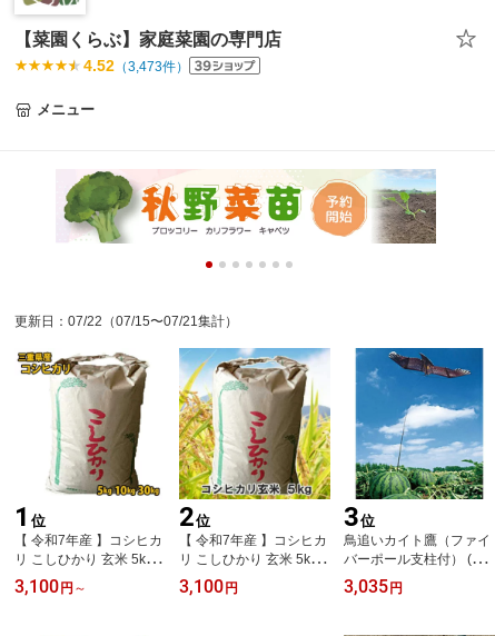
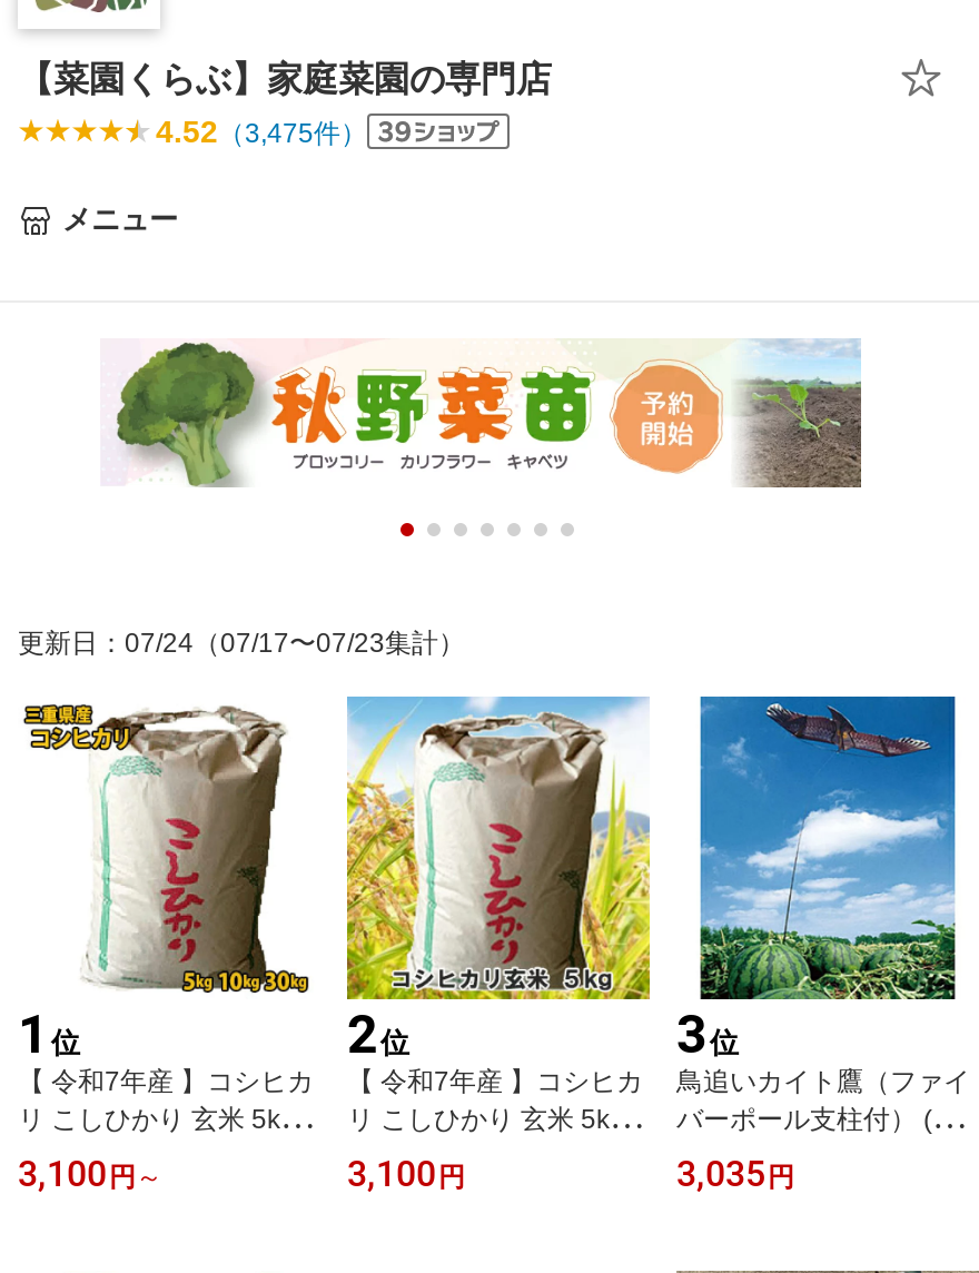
[83,57,189,75] 4.52（3,473件） -> [156,114,367,149] 4.52（3,475件）
[14,314,238,329] 更新日：07/22（07/15〜07/21集計） -> [18,628,465,659] 更新日：07/24（07/17〜07/23集計）

